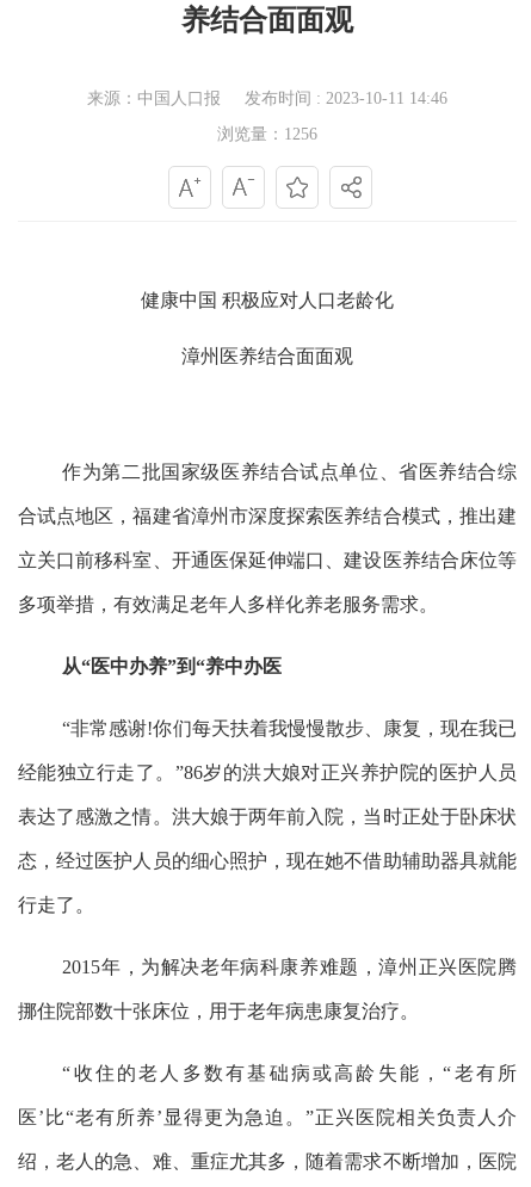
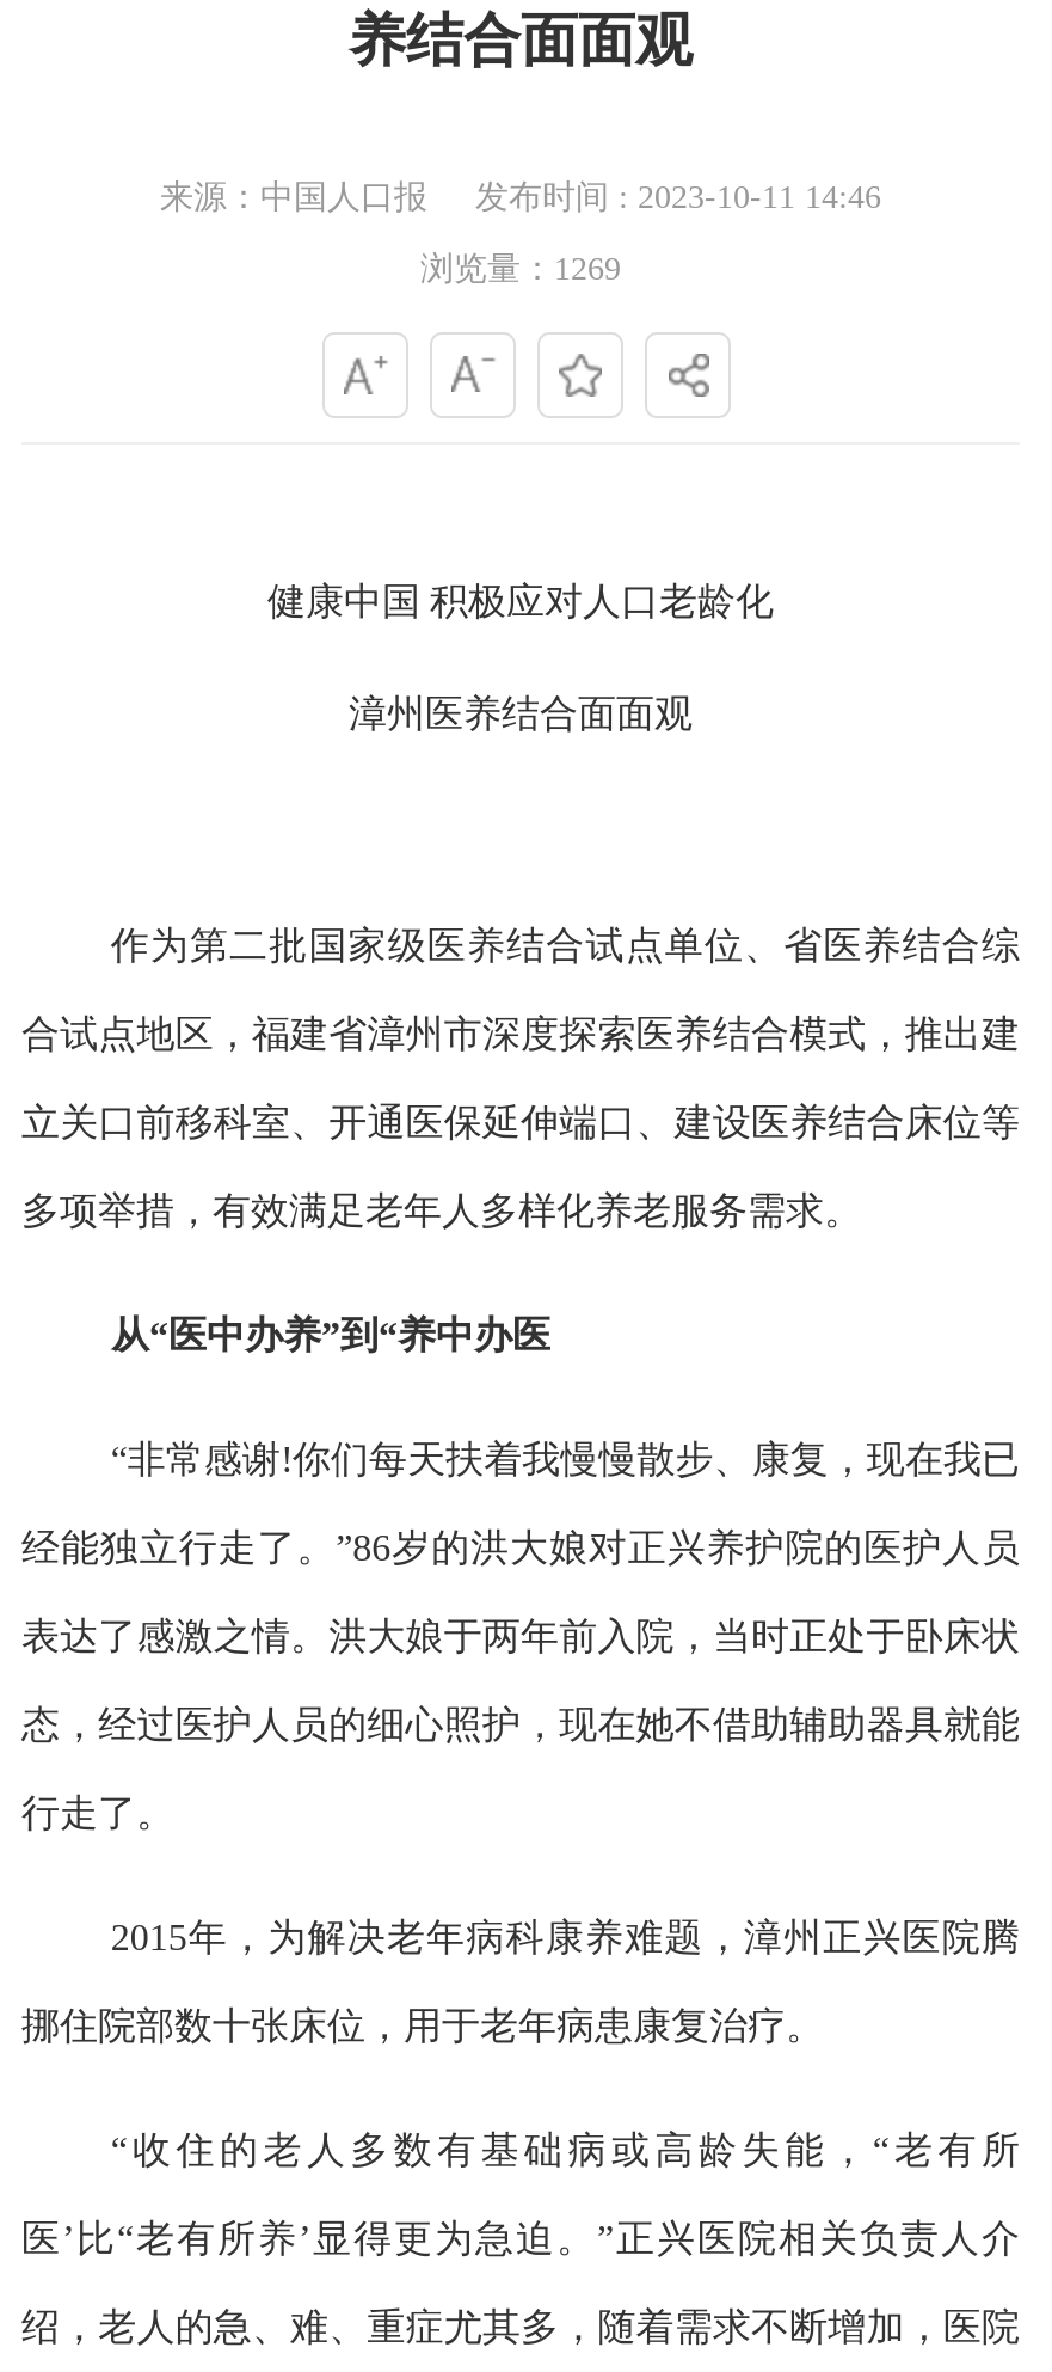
[217,125,317,143] 浏览量：1256 -> [420,251,621,287] 浏览量：1269

